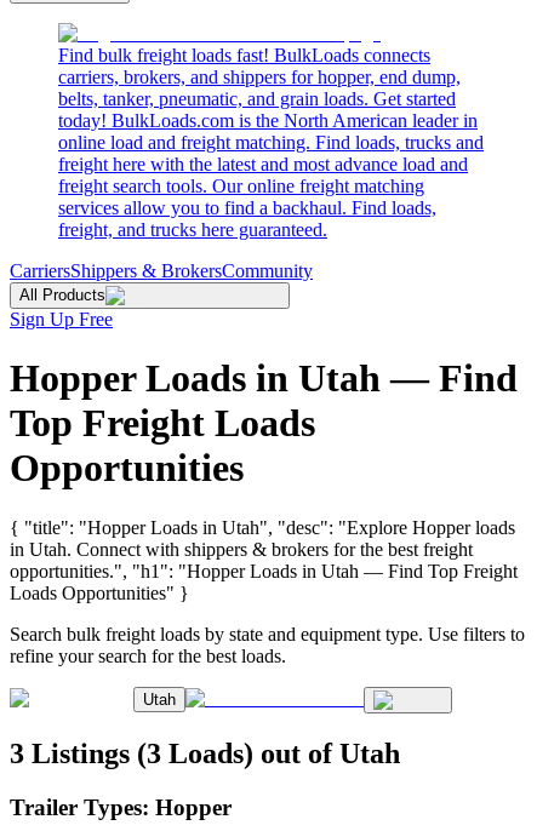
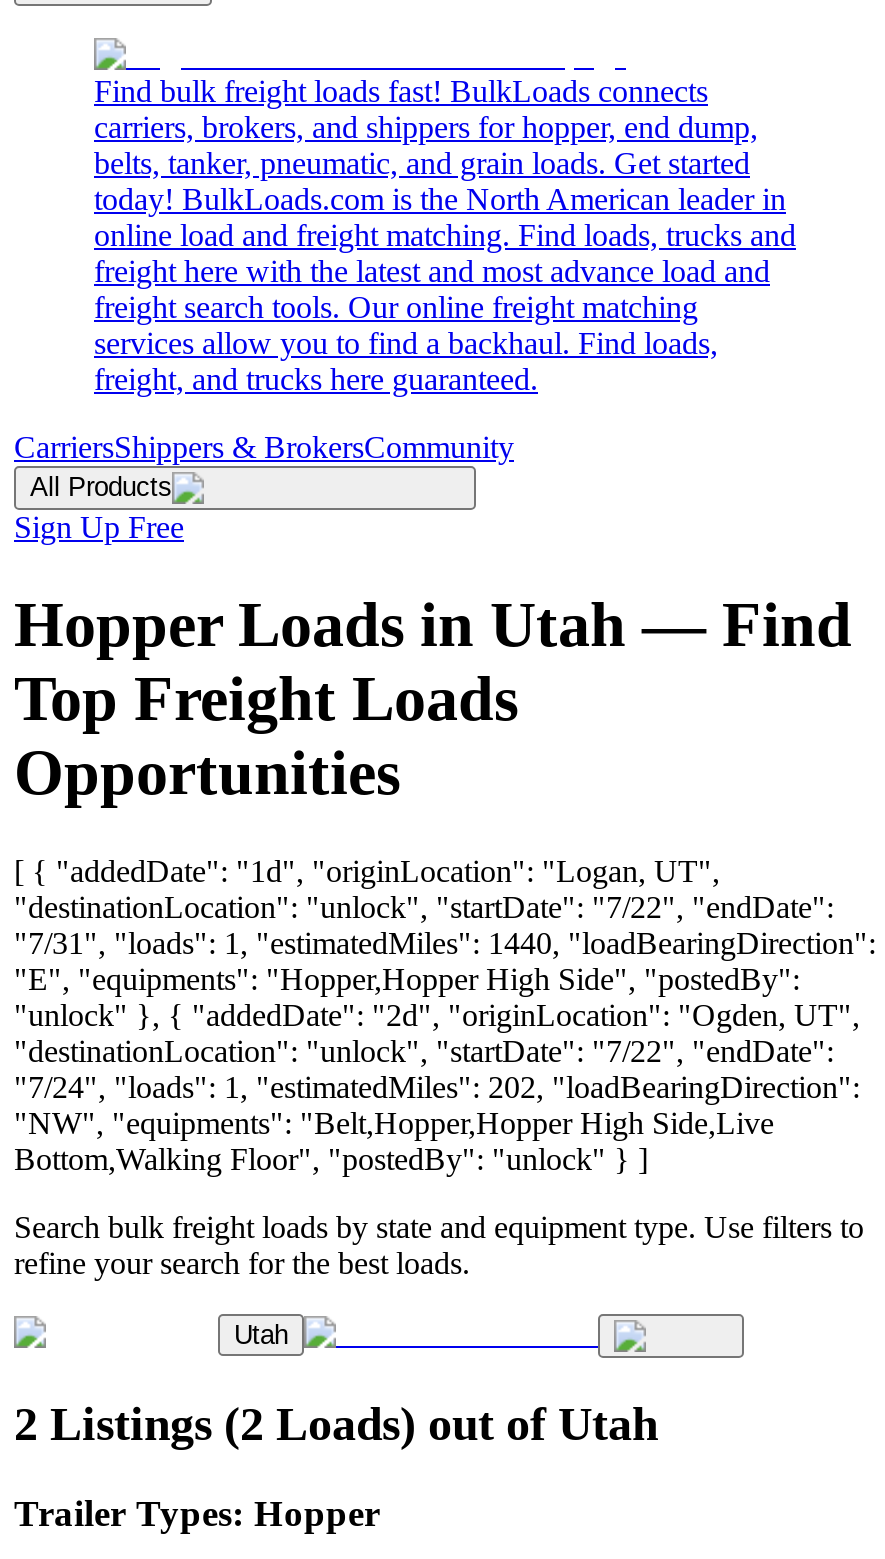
[10,517,518,603] { "title": "Hopper Loads in Utah", "desc": "Explore Hopper loads | in Utah. Connect with shippers & brokers for the best freight | opportunities.", "h1": "Hopper Loads in Utah — Find Top Freight | Loads Opportunities" } -> [14,854,876,1176] [ { "addedDate": "1d", "originLocation": "Logan, UT", | "destinationLocation": "unlock", "startDate": "7/22", "endDate": | "7/31", "loads": 1, "estimatedMiles": 1440, "loadBearingDirection": | "E", "equipments": "Hopper,Hopper High Side", "postedBy": | "unlock" }, { "addedDate": "2d", "originLocation": "Ogden, UT", | "destinationLocation": "unlock", "startDate": "7/22", "endDate": | "7/24", "loads": 1, "estimatedMiles": 202, "loadBearingDirection": | "NW", "equipments": "Belt,Hopper,Hopper High Side,Live | Bottom,Walking Floor", "postedBy": "unlock" } ]
[10,737,400,769] 3 Listings (3 Loads) out of Utah -> [14,1398,658,1450] 2 Listings (2 Loads) out of Utah

